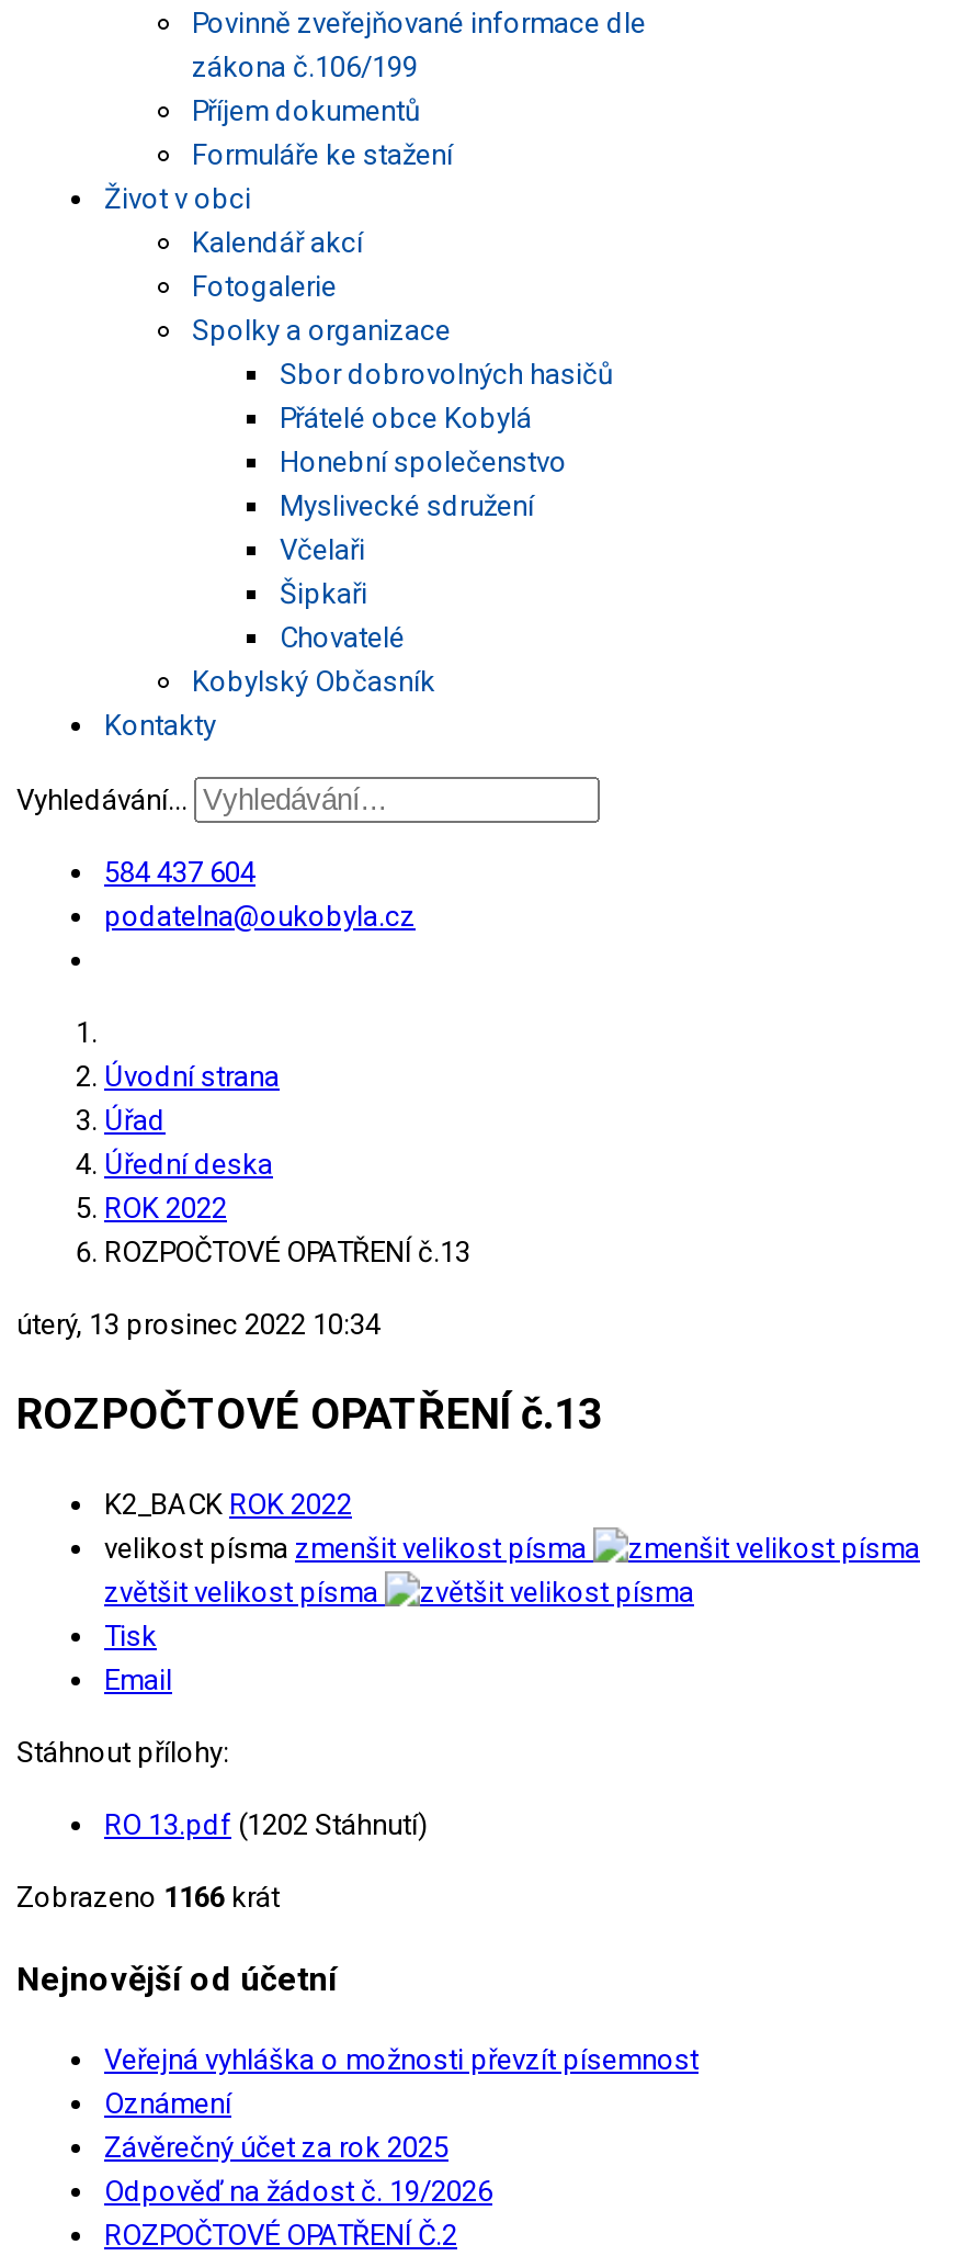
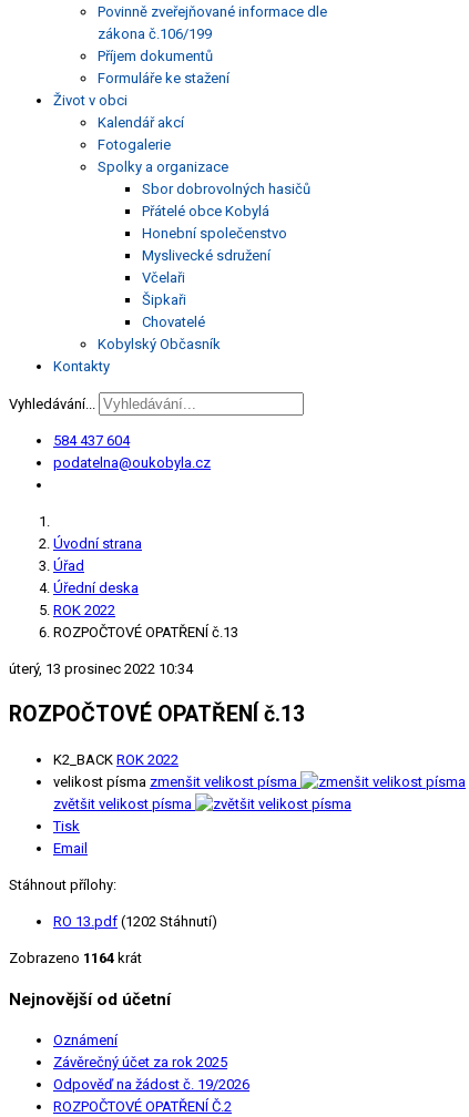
[16,1881,280,1914] Zobrazeno 1166 krát -> [9,950,142,967] Zobrazeno 1164 krát
[104,2043,699,2076] Veřejná vyhláška o možnosti převzít písemnost -> none

